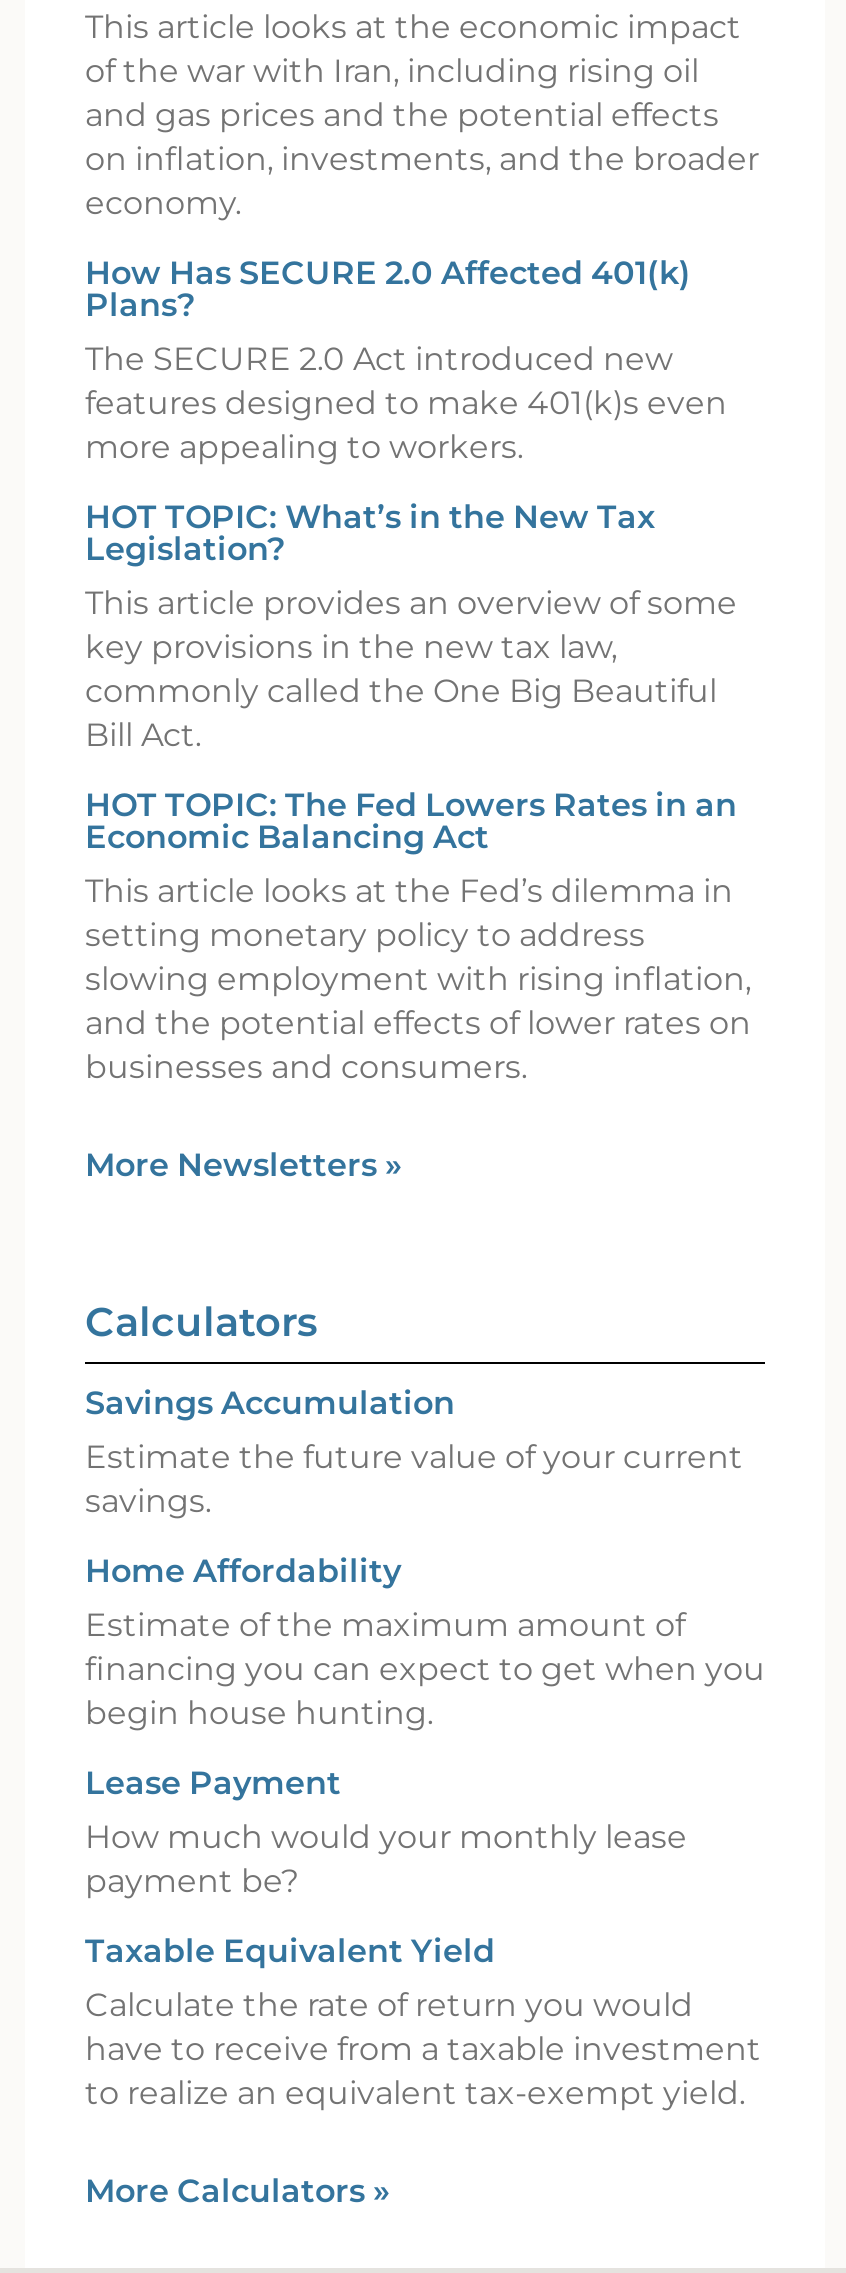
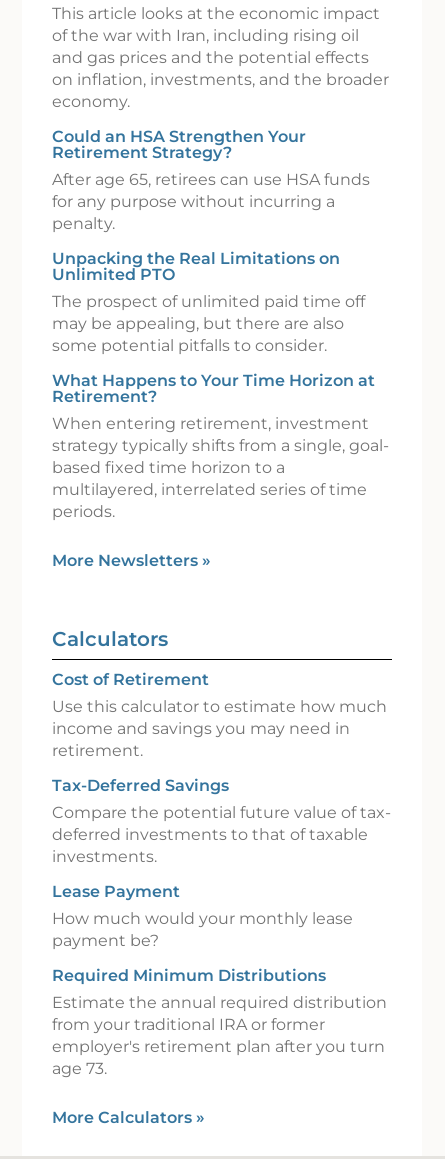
[85,254,727,466] How Has SECURE 2.0 Affected 401(k) | Plans? | The SECURE 2.0 Act introduced new | features designed to make 401(k)s even | more appealing to workers. -> [52,127,370,233] Could an HSA Strengthen Your | Retirement Strategy? | After age 65, retirees can use HSA funds | for any purpose without incurring a | penalty.
[85,498,737,754] HOT TOPIC: What’s in the New Tax | Legislation? | This article provides an overview of some | key provisions in the new tax law, | commonly called the One Big Beautiful | Bill Act. -> [52,249,365,355] Unpacking the Real Limitations on | Unlimited PTO | The prospect of unlimited paid time off | may be appealing, but there are also | some potential pitfalls to consider.
[85,786,751,1086] HOT TOPIC: The Fed Lowers Rates in an | Economic Balancing Act | This article looks at the Fed’s dilemma in | setting monetary policy to address | slowing employment with rising inflation, | and the potential effects of lower rates on | businesses and consumers. -> [52,371,389,521] What Happens to Your Time Horizon at | Retirement? | When entering retirement, investment | strategy typically shifts from a single, goal- | based fixed time horizon to a | multilayered, interrelated series of time | periods.
moved [85,1146,403,1346] -> [52,551,211,651]: More Newsletters» | Calculators
[85,1384,743,1520] Savings Accumulation | Estimate the future value of your current | savings. -> [52,670,387,760] Cost of Retirement | Use this calculator to estimate how much | income and savings you may need in | retirement.
[85,1552,765,1732] Home Affordability | Estimate of the maximum amount of | financing you can expect to get when you | begin house hunting. -> [52,776,391,866] Tax-Deferred Savings | Compare the potential future value of tax- | deferred investments to that of taxable | investments.
[85,1932,761,2112] Taxable Equivalent Yield | Calculate the rate of return you would | have to receive from a taxable investment | to realize an equivalent tax-exempt yield. -> [52,966,387,1078] Required Minimum Distributions | Estimate the annual required distribution | from your traditional IRA or former | employer's retirement plan after you turn | age 73.

